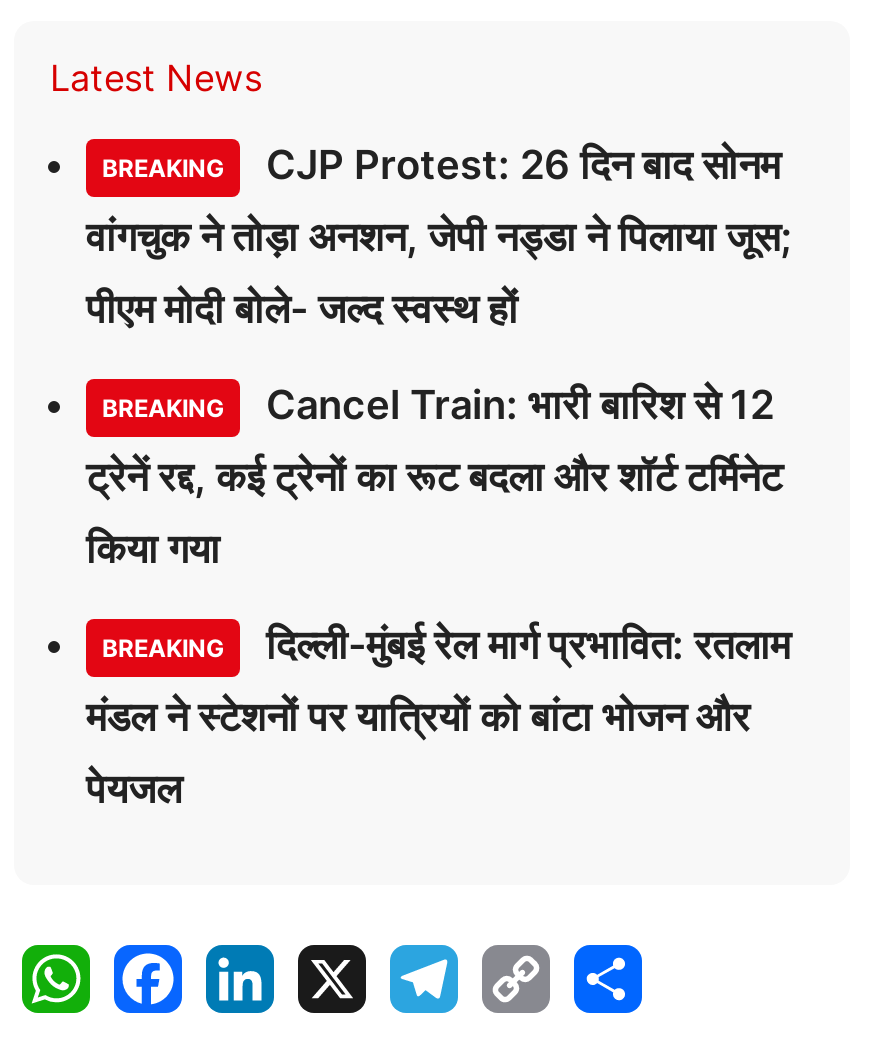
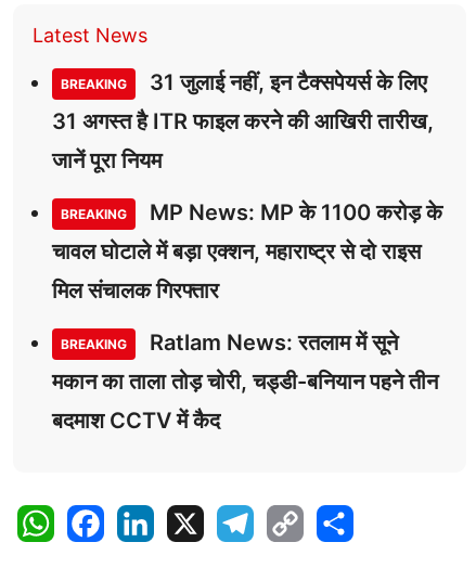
[256,142,780,190] CJP Protest: 26 दिन बाद सोनम -> [144,70,427,96] 31 जुलाई नहीं, इन टैक्सपेयर्स के लिए
[86,214,792,262] वांगचुक ने तोड़ा अनशन, जेपी नड्डा ने पिलाया जूस; -> [52,109,434,135] 31 अगस्त है ITR फाइल करने की आखिरी तारीख,
[86,286,518,334] पीएम मोदी बोले- जल्द स्वस्थ हों -> [52,148,162,174] जानें पूरा नियम
[256,382,774,430] Cancel Train: भारी बारिश से 12 -> [144,200,442,226] MP News: MP के 1100 करोड़ के
[86,454,782,502] ट्रेनें रद्द, कई ट्रेनों का रूट बदला और शॉर्ट टर्मिनेट -> [52,239,421,265] चावल घोटाले में बड़ा एक्शन, महाराष्ट्र से दो राइस
[86,526,220,574] किया गया -> [52,278,219,304] मिल संचालक गिरफ्तार
[256,622,790,670] दिल्ली-मुंबई रेल मार्ग प्रभावित: रतलाम -> [144,330,398,356] Ratlam News: रतलाम में सूने
[86,694,750,742] मंडल ने स्टेशनों पर यात्रियों को बांटा भोजन और -> [52,369,438,395] मकान का ताला तोड़ चोरी, चड्डी-बनियान पहने तीन
[86,766,182,814] पेयजल -> [52,408,220,434] बदमाश CCTV में कैद

